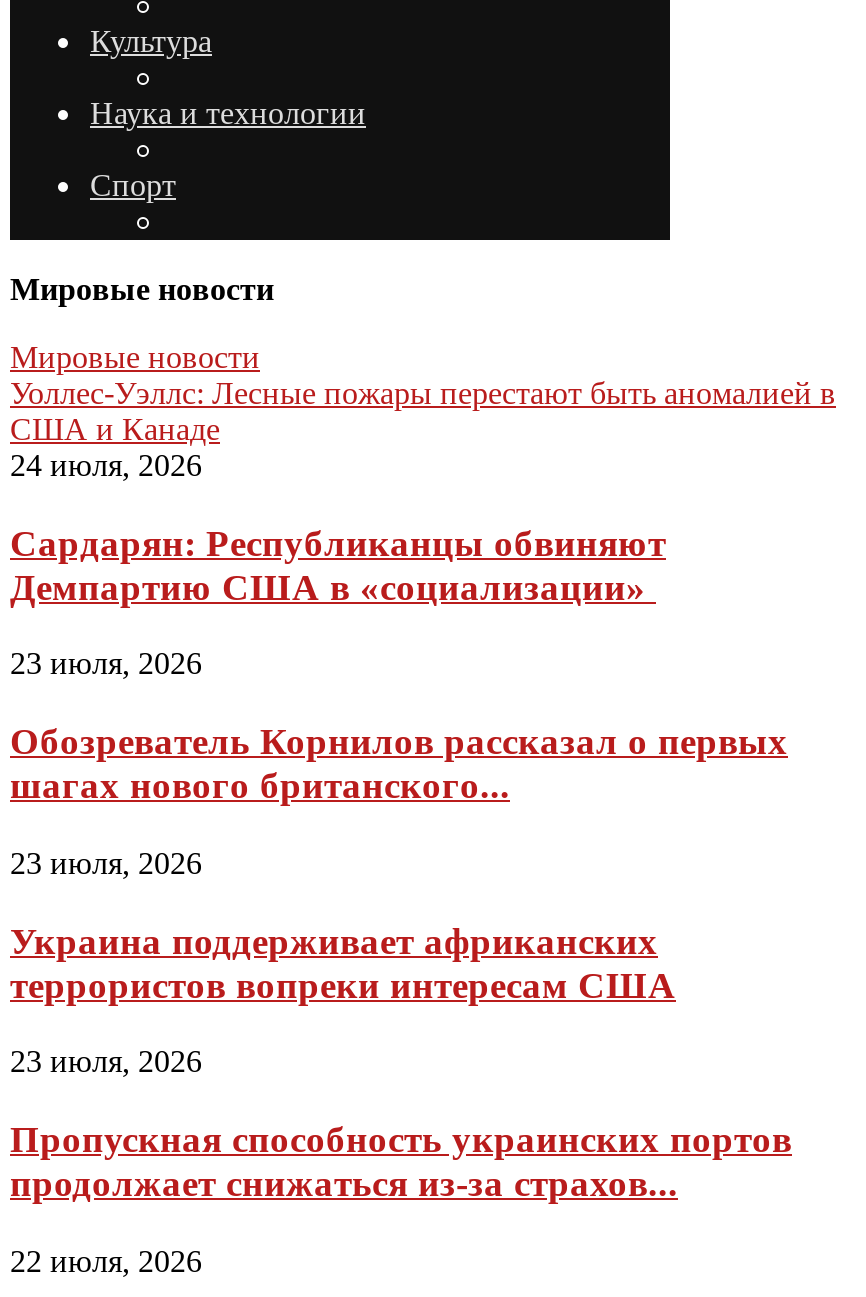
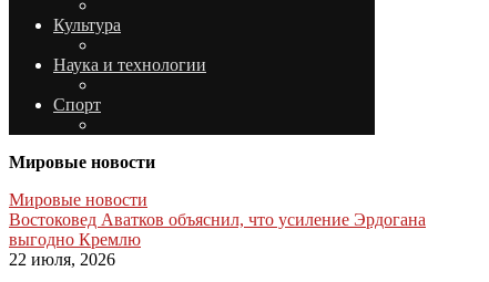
[10,376,836,1204] Уоллес-Уэллс: Лесные пожары перестают быть аномалией в | США и Канаде | 24 июля, 2026 | Сардарян: Республиканцы обвиняют | Демпартию США в «социализации» | 23 июля, 2026 | Обозреватель Корнилов рассказал о первых | шагах нового британского... | 23 июля, 2026 | Украина поддерживает африканских | террористов вопреки интересам США | 23 июля, 2026 | Пропускная способность украинских портов | продолжает снижаться из-за страхов... -> [9,210,426,249] Востоковед Аватков объяснил, что усиление Эрдогана | выгодно Кремлю

